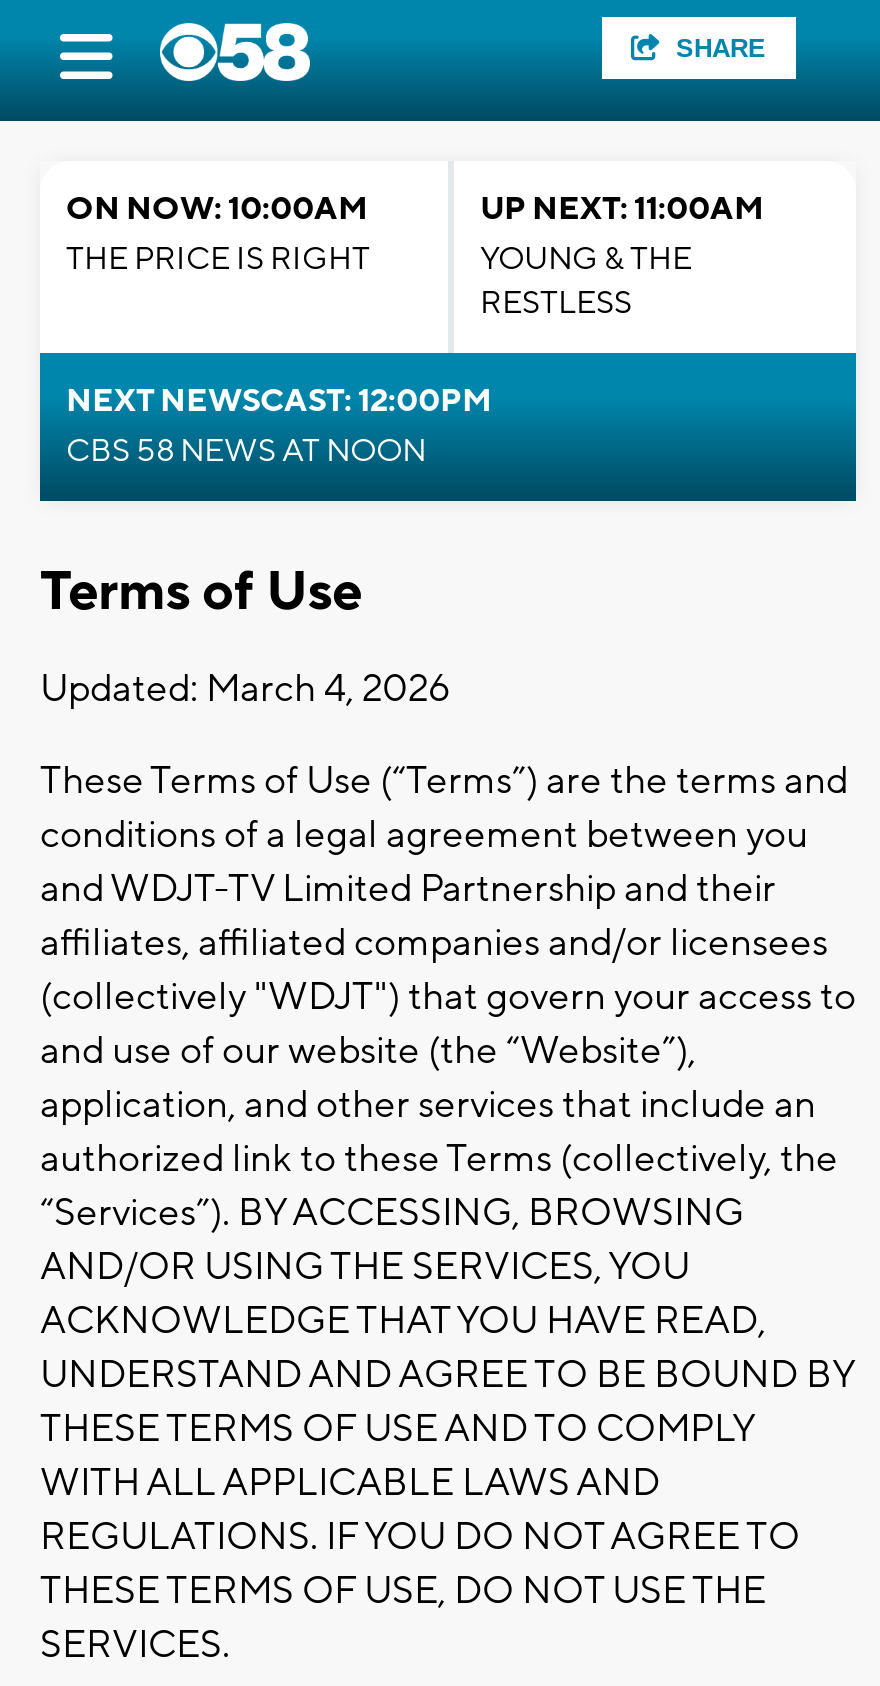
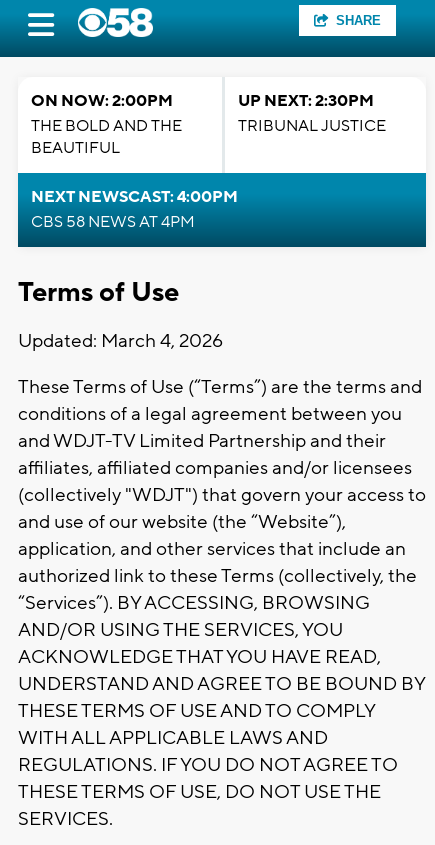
[66,189,370,279] ON NOW: 10:00AM | THE PRICE IS RIGHT -> [31,91,182,158] ON NOW: 2:00PM | THE BOLD AND THE | BEAUTIFUL
[480,189,764,323] UP NEXT: 11:00AM | YOUNG & THE | RESTLESS -> [238,91,386,136] UP NEXT: 2:30PM | TRIBUNAL JUSTICE
[66,381,492,471] NEXT NEWSCAST: 12:00PM | CBS 58 NEWS AT NOON -> [31,187,238,232] NEXT NEWSCAST: 4:00PM | CBS 58 NEWS AT 4PM

